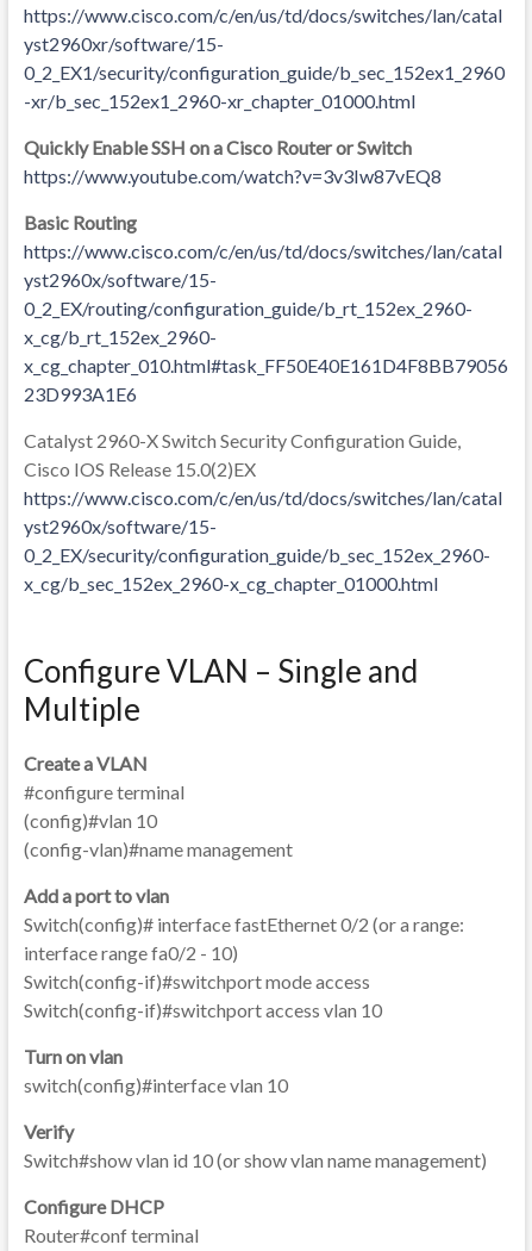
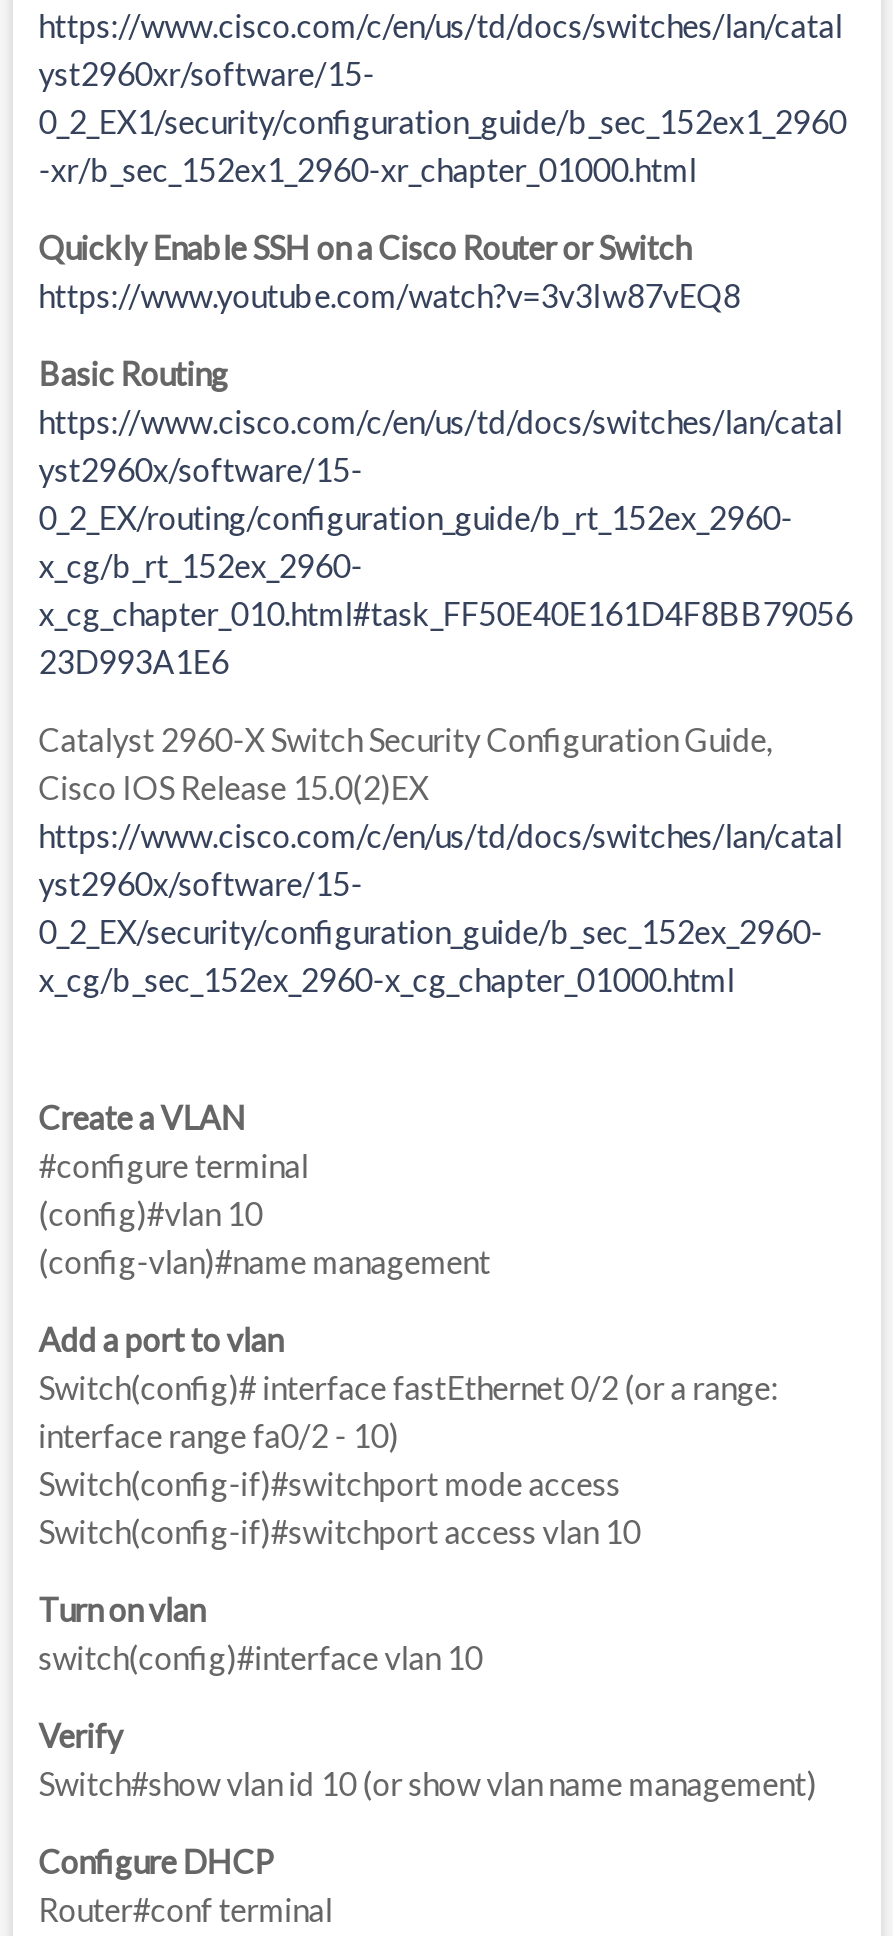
[24,652,418,728] Configure VLAN – Single and | Multiple -> none

